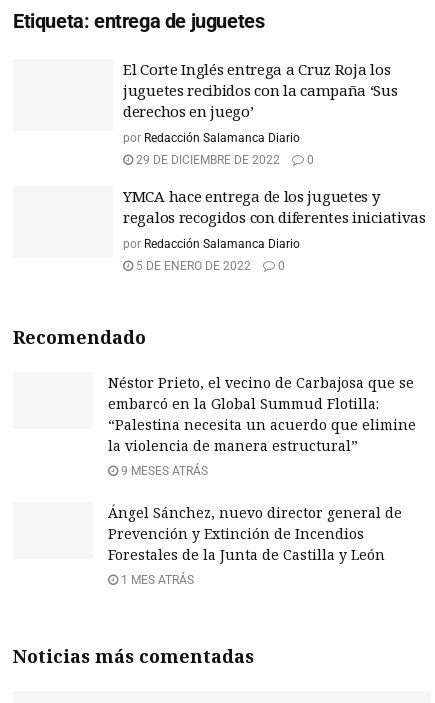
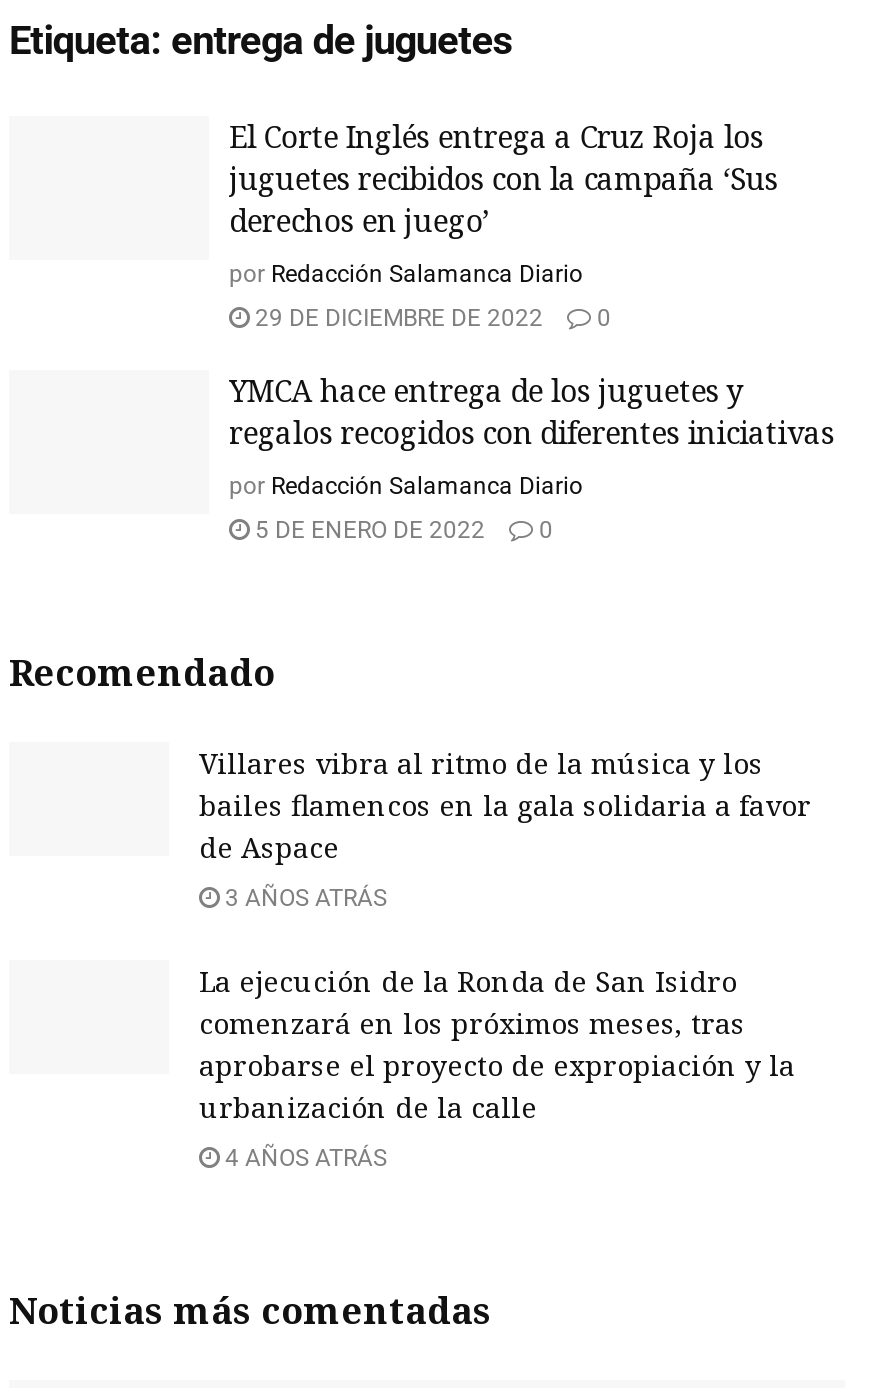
[108,373,416,455] Néstor Prieto, el vecino de Carbajosa que se | embarcó en la Global Summud Flotilla: | “Palestina necesita un acuerdo que elimine | la violencia de manera estructural” -> [199,744,811,866] Villares vibra al ritmo de la música y los | bailes flamencos en la gala solidaria a favor | de Aspace
[118,464,208,478] 9 MESES ATRÁS -> [219,884,387,912] 3 AÑOS ATRÁS
[108,503,402,564] Ángel Sánchez, nuevo director general de | Prevención y Extinción de Incendios | Forestales de la Junta de Castilla y León -> [199,962,795,1126] La ejecución de la Ronda de San Isidro | comenzará en los próximos meses, tras | aprobarse el proyecto de expropiación y la | urbanización de la calle
[118,573,194,587] 1 MES ATRÁS -> [219,1144,387,1172] 4 AÑOS ATRÁS

